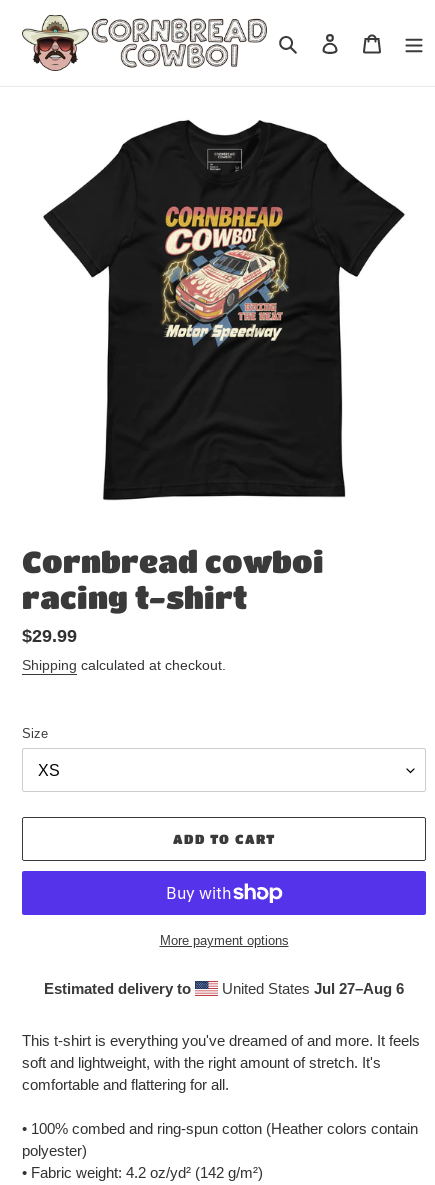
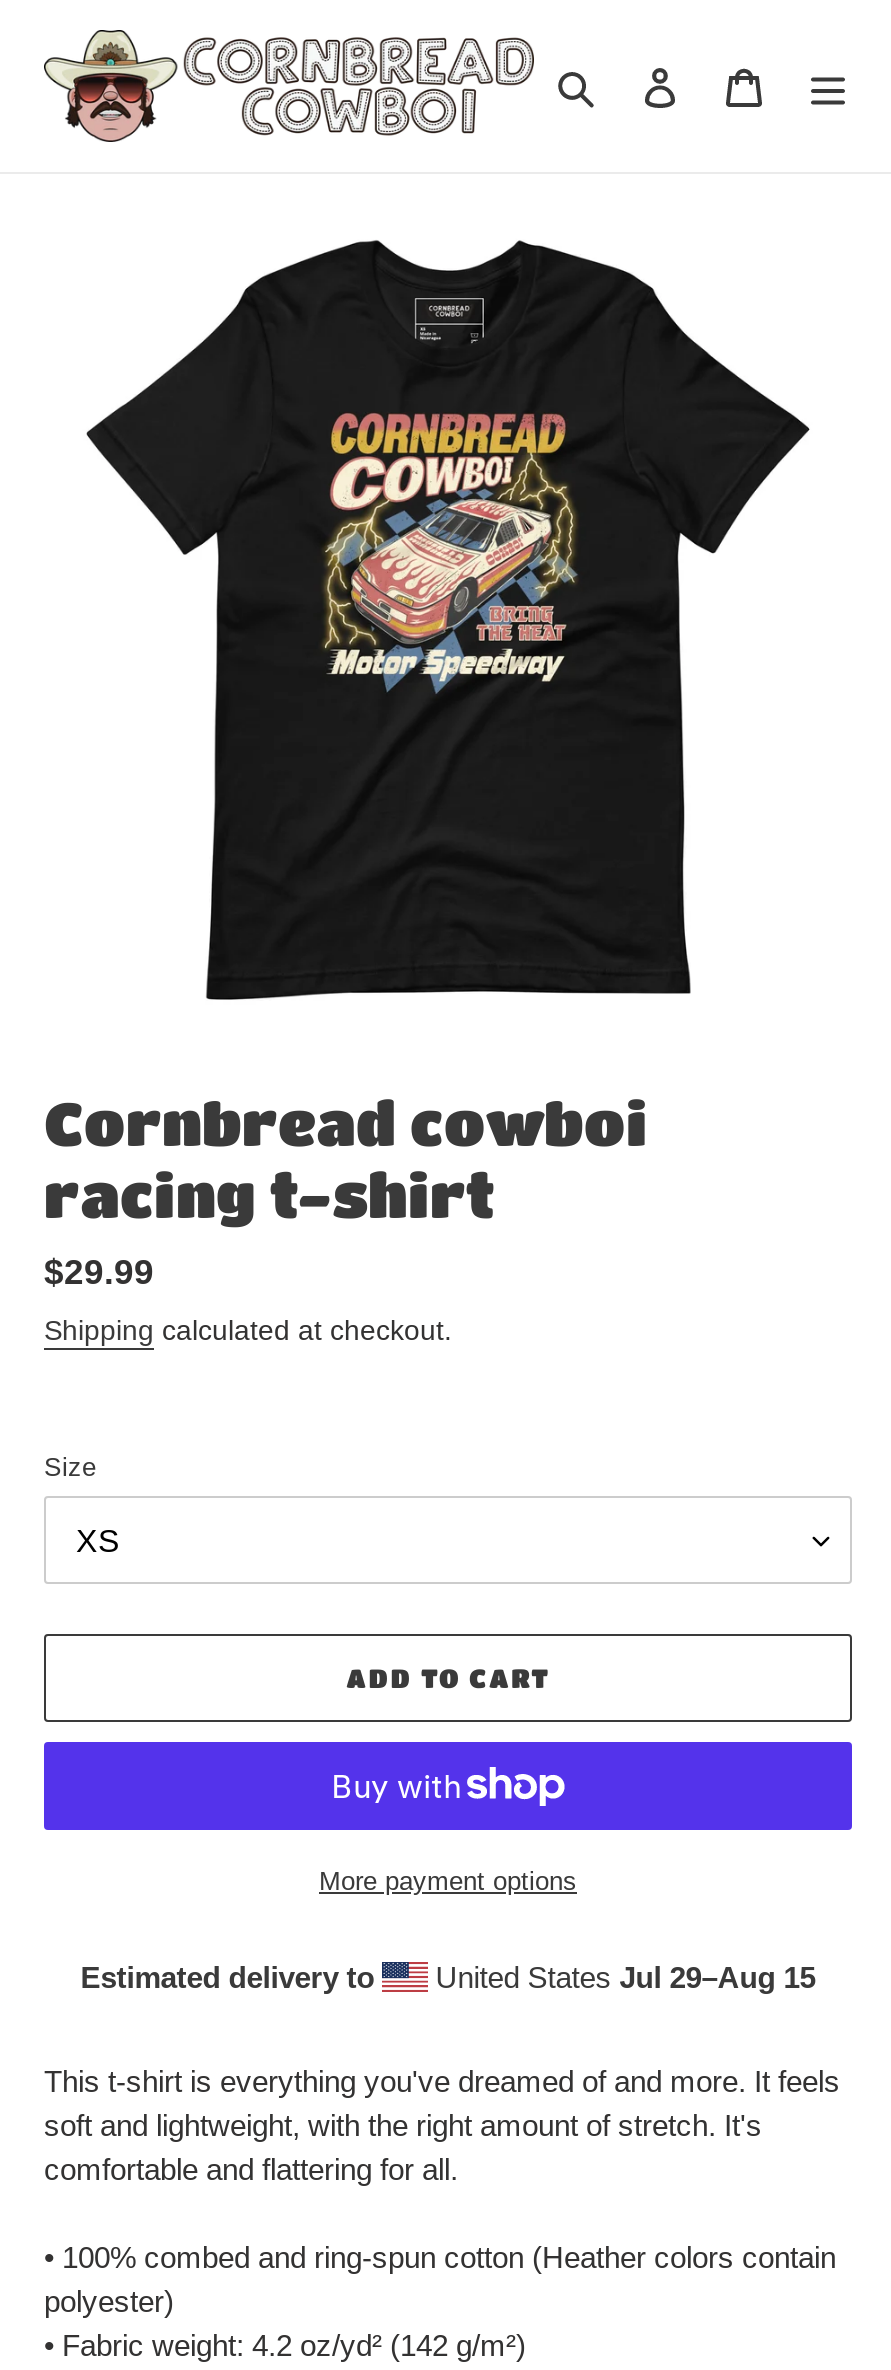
[218,980,404,997] United States Jul 27–Aug 6 -> [428,1960,816,1994] United States Jul 29–Aug 15

